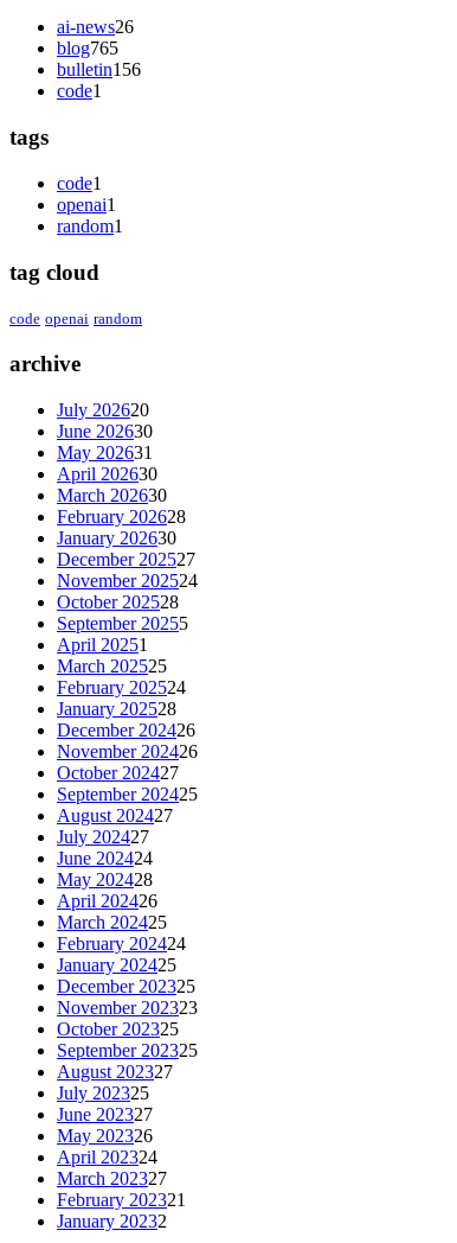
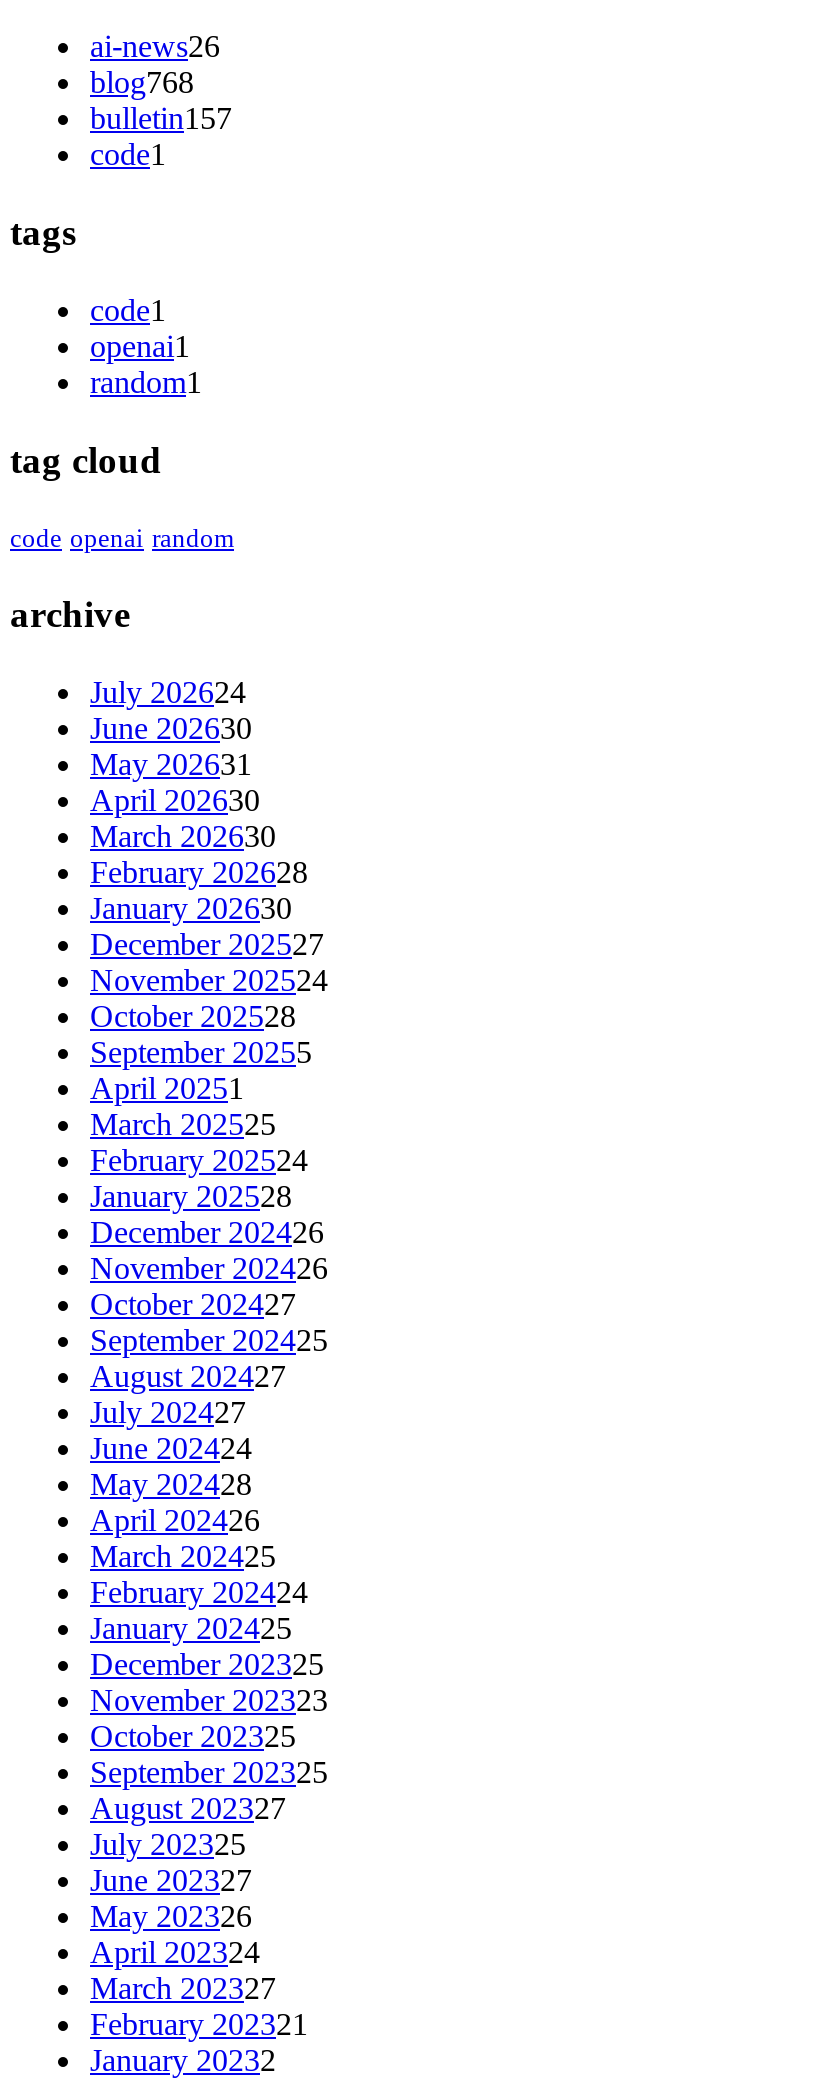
[57,38,118,59] blog765 -> [90,66,194,100] blog768
[57,60,141,80] bulletin156 -> [90,102,232,136] bulletin157
[57,399,149,420] July 202620 -> [90,674,246,708] July 202624

